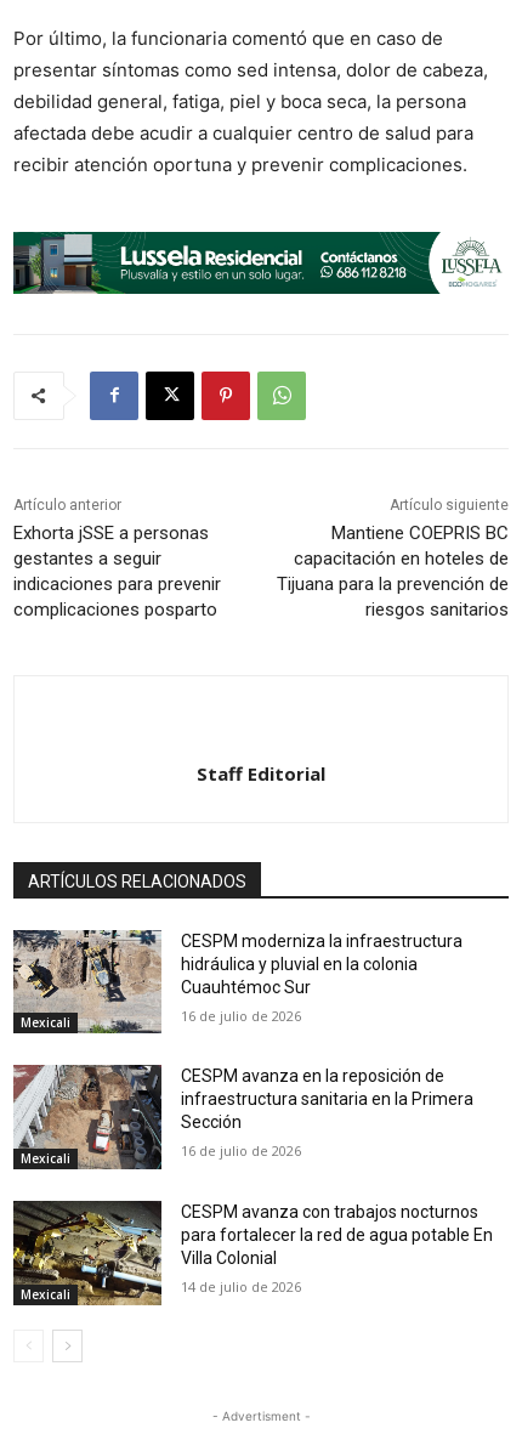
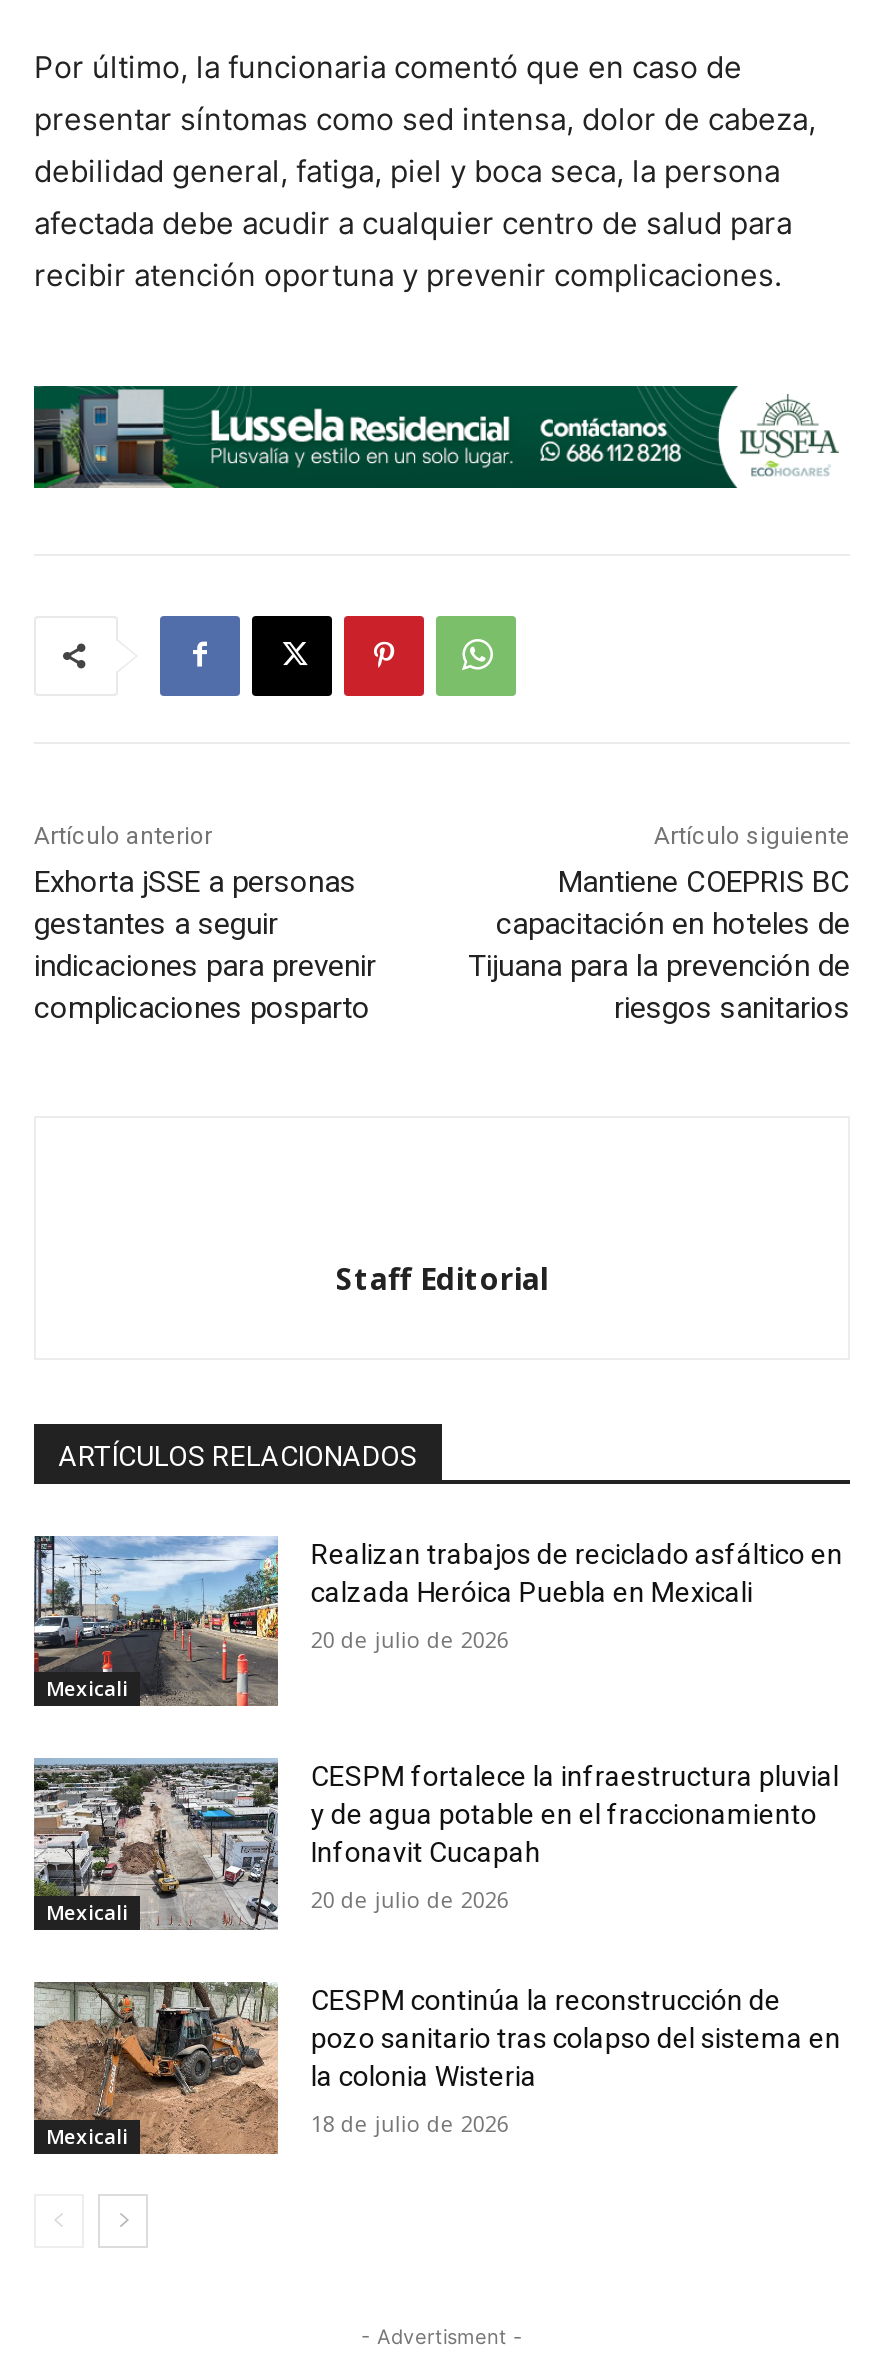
[13,929,463,1035] [image] | CESPM moderniza la infraestructura | hidráulica y pluvial en la colonia | Cuauhtémoc Sur -> [34,1536,843,1708] [image] | Realizan trabajos de reciclado asfáltico en | calzada Heróica Puebla en Mexicali
[181,1006,302,1025] 16 de julio de 2026 -> [311,1624,509,1654] 20 de julio de 2026
[13,1064,474,1169] [image] | CESPM avanza en la reposición de | infraestructura sanitaria en la Primera | Sección -> [32,1758,839,1930] [image] | CESPM fortalece la infraestructura pluvial | y de agua potable en el fraccionamiento | Infonavit Cucapah
[181,1142,302,1160] 16 de julio de 2026 -> [311,1885,509,1915] 20 de julio de 2026
[12,1200,493,1305] [image] | CESPM avanza con trabajos nocturnos | para fortalecer la red de agua potable En | Villa Colonial -> [32,1980,841,2154] [image] | CESPM continúa la reconstrucción de | pozo sanitario tras colapso del sistema en | la colonia Wisteria
[181,1277,302,1296] 14 de julio de 2026 -> [311,2108,509,2138] 18 de julio de 2026

